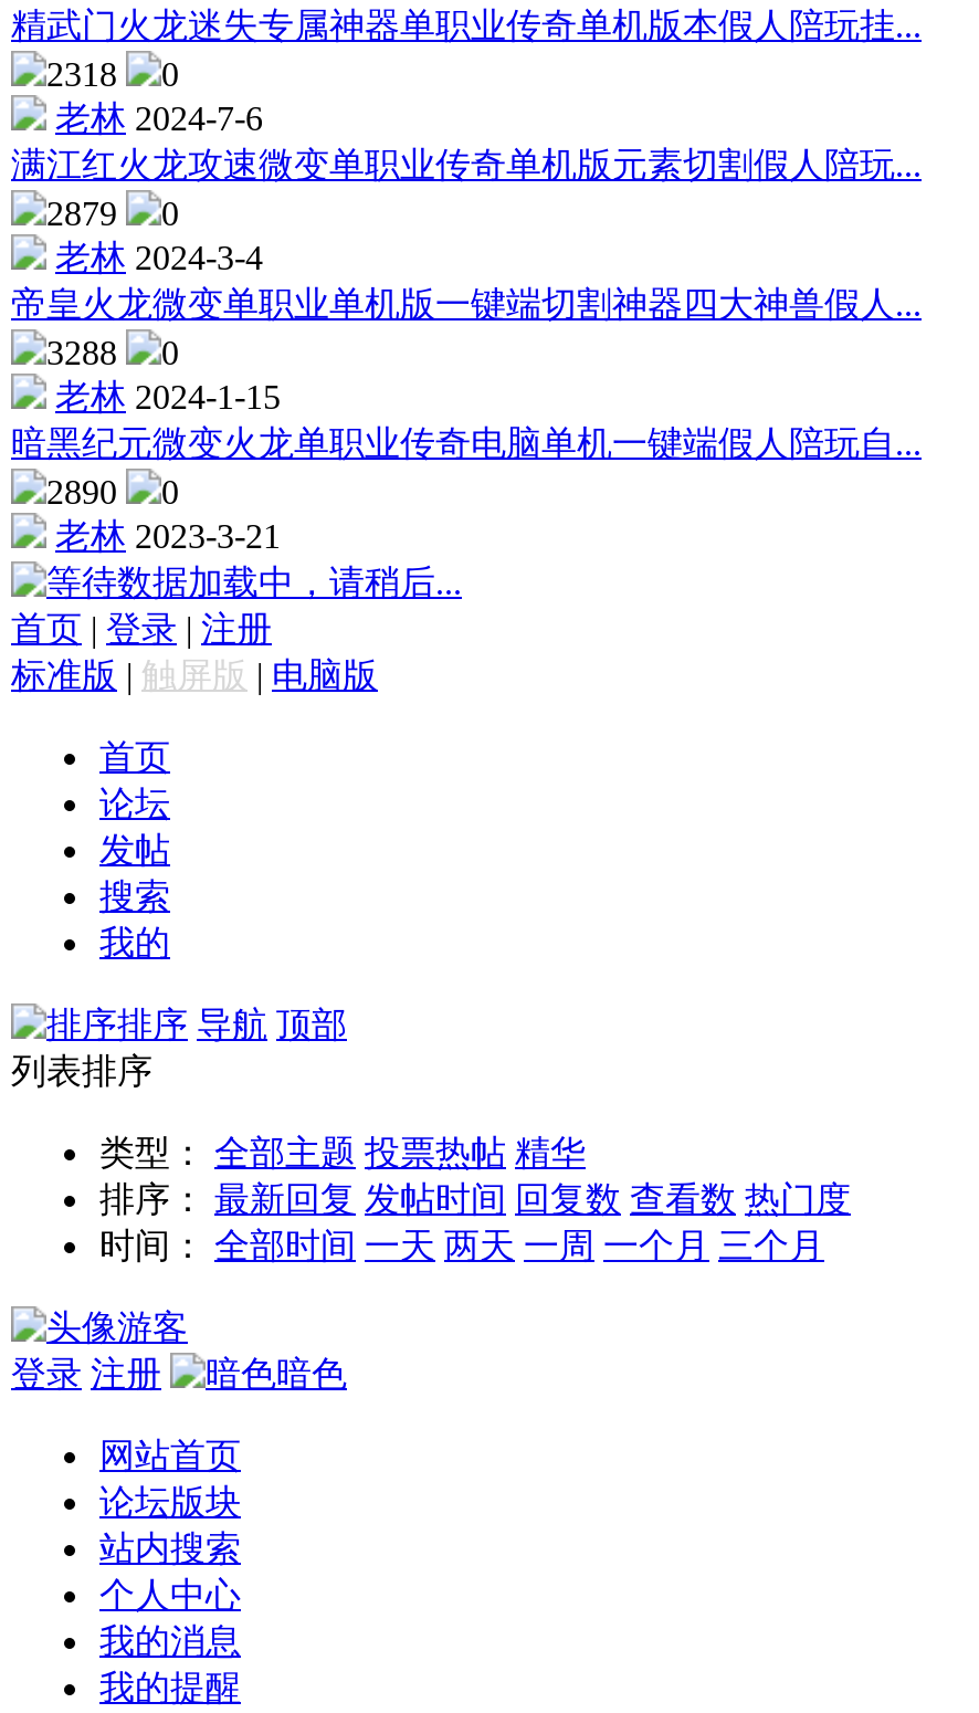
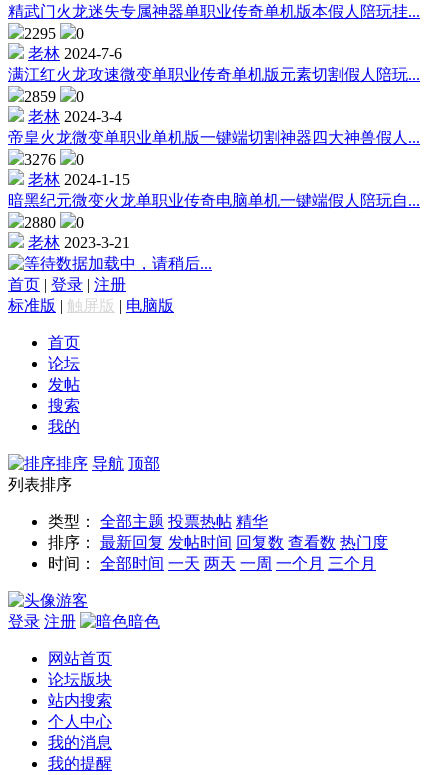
[46,56,179,93] 2318 0 -> [24,25,84,42] 2295 0
[46,195,179,233] 2879 0 -> [24,88,84,105] 2859 0
[46,334,179,372] 3288 0 -> [24,151,84,168] 3276 0
[46,473,179,511] 2890 0 -> [24,214,84,231] 2880 0

